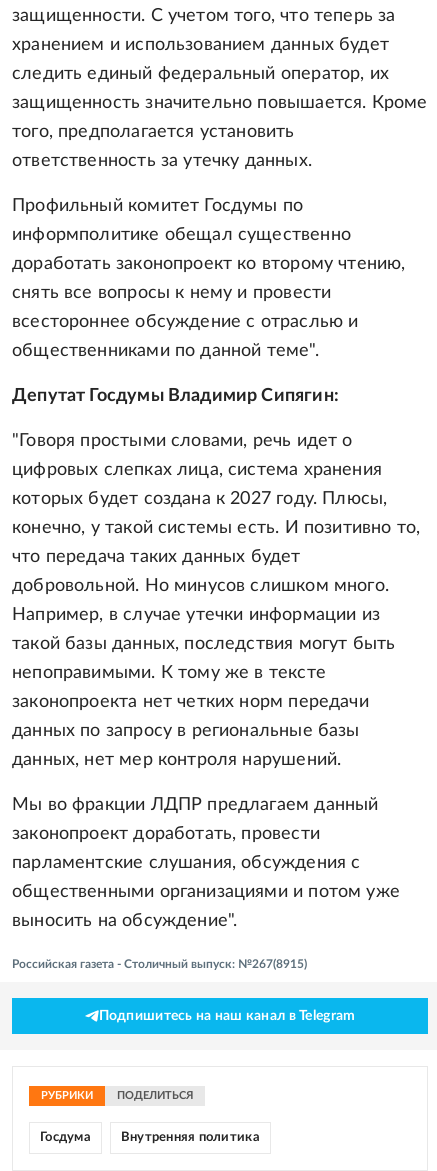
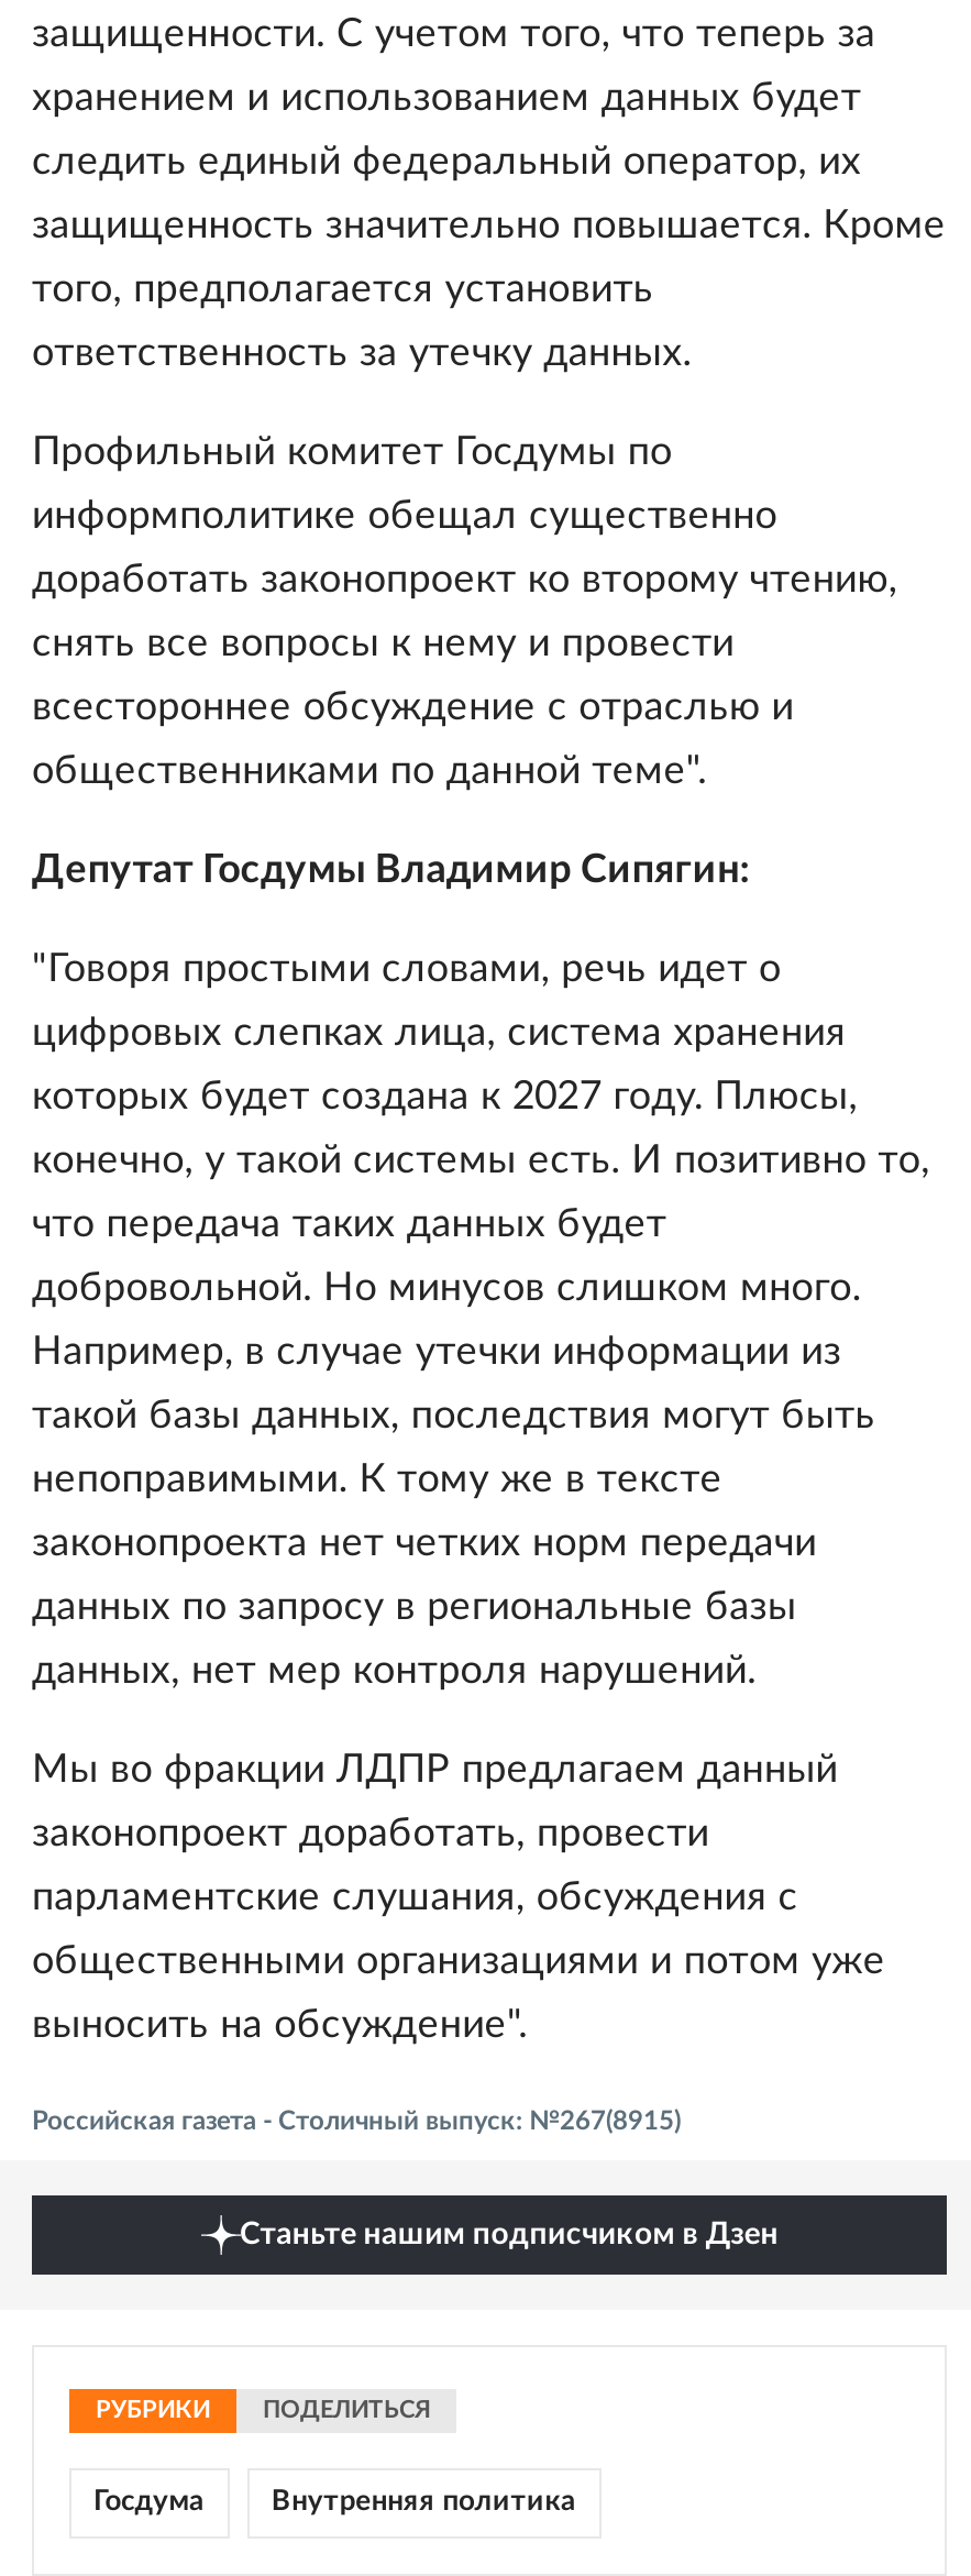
[99,1009,355,1023] Подпишитесь на наш канал в Telegram -> [240,2220,779,2251] Станьте нашим подписчиком в Дзен

